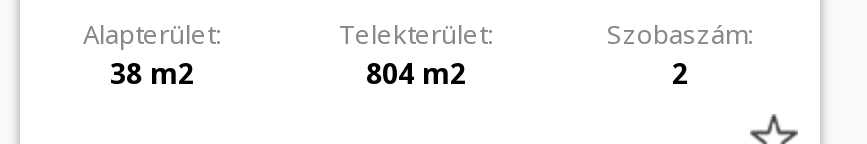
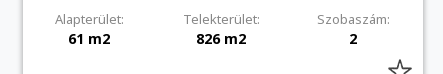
[110,54,194,92] 38 m2 -> [68,29,110,48] 61 m2
[366,54,466,92] 804 m2 -> [196,29,246,48] 826 m2

